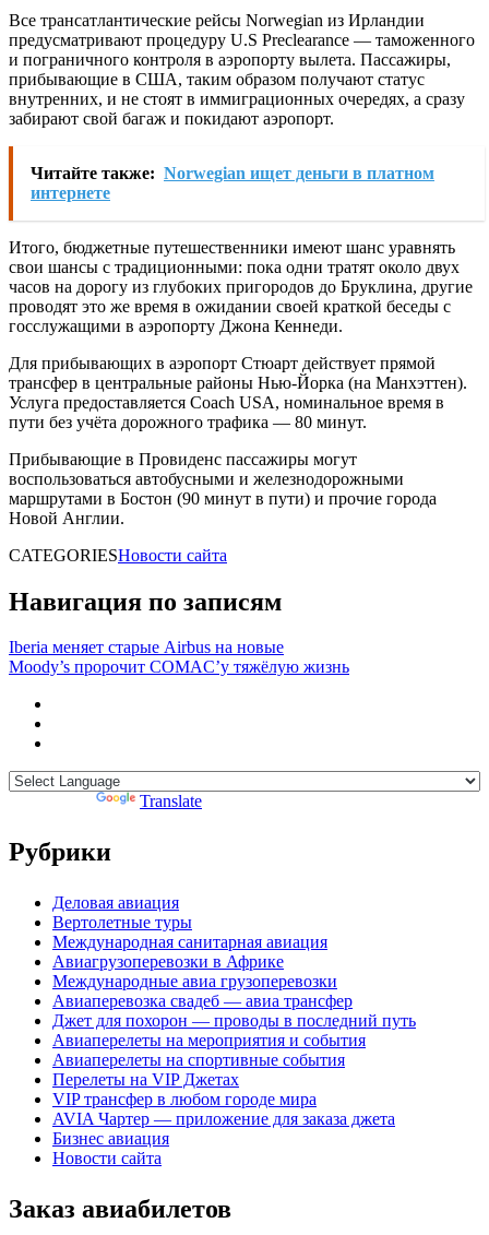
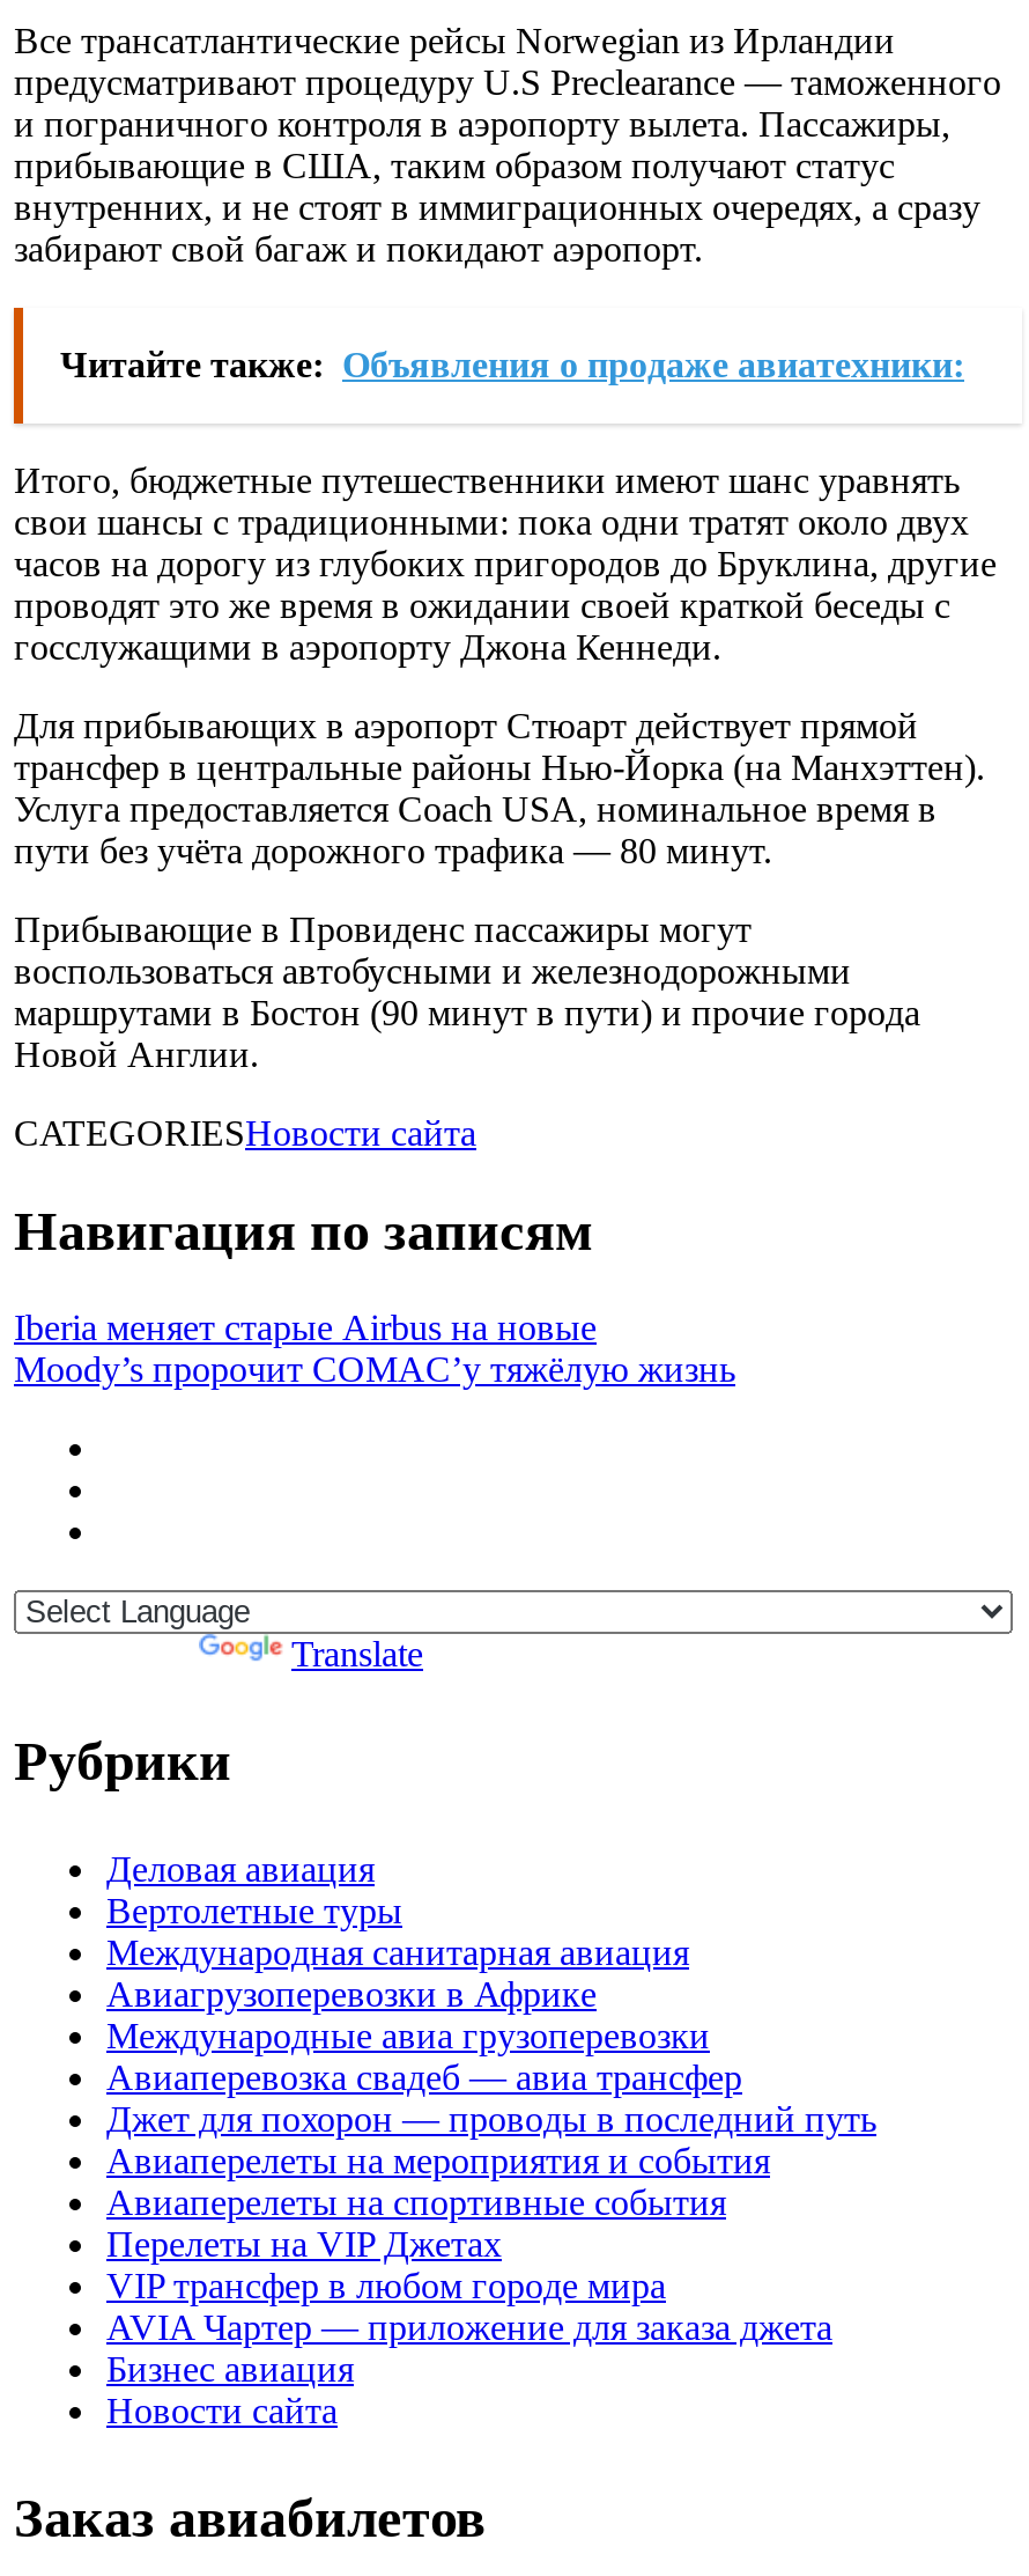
[31,163,434,202] Читайте также: Norwegian ищет деньги в платном | интернете -> [60,344,964,384] Читайте также: Объявления о продаже авиатехники:

